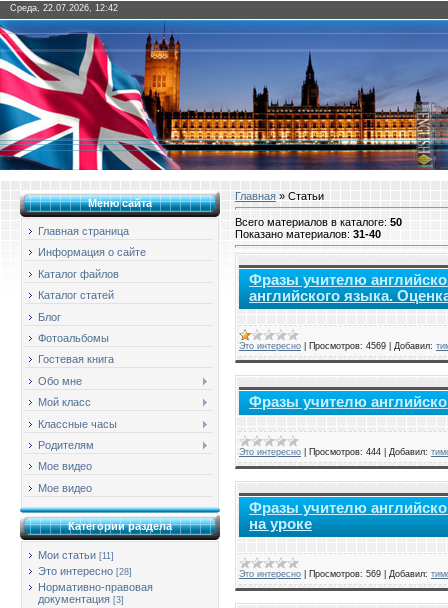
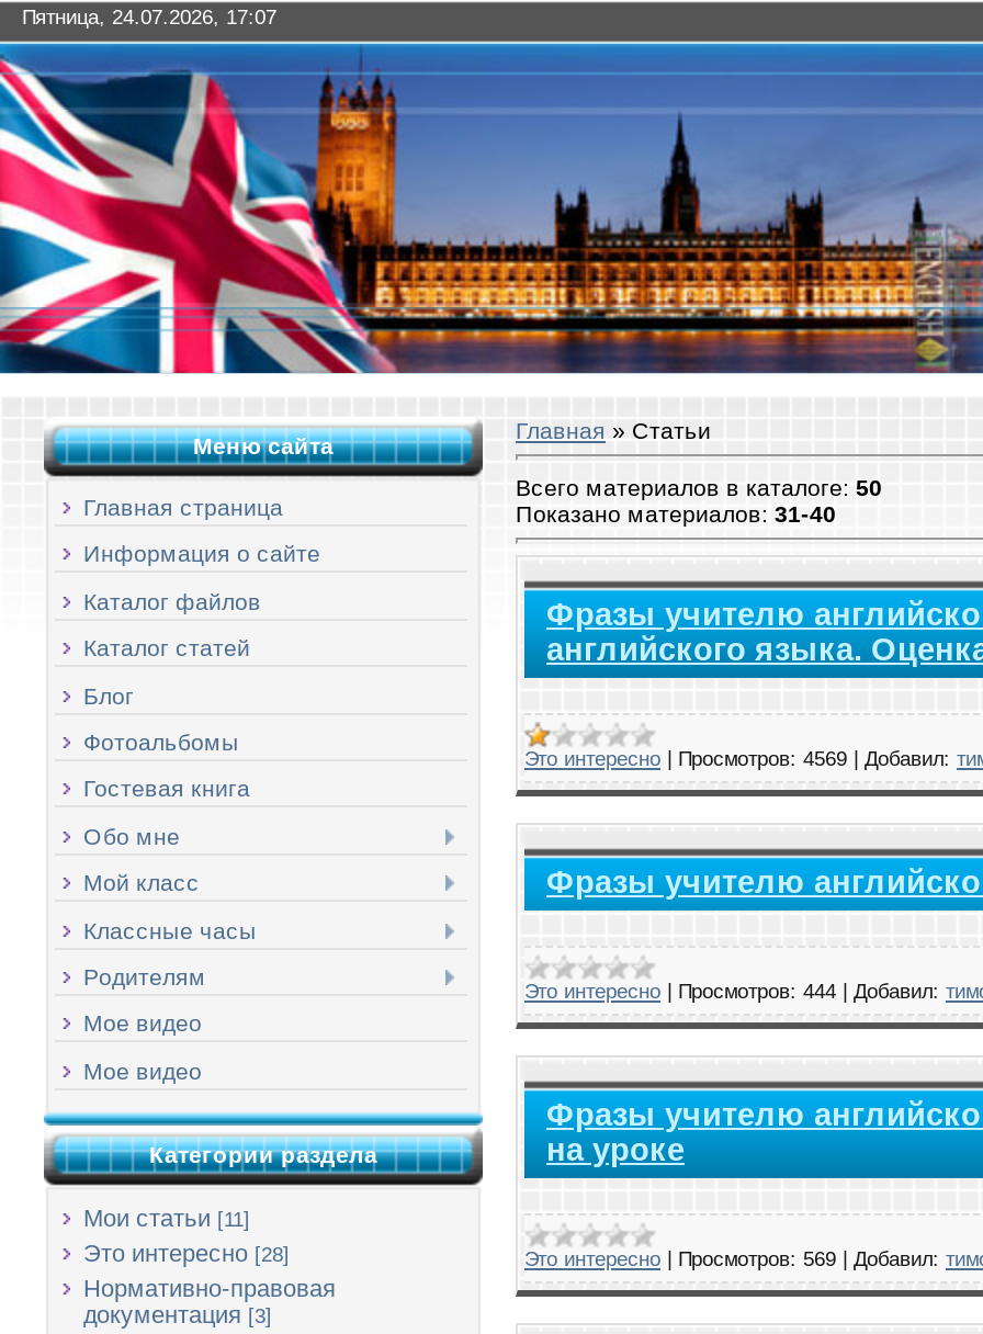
[10,3,118,13] Среда, 22.07.2026, 12:42 -> [22,7,276,29] Пятница, 24.07.2026, 17:07

